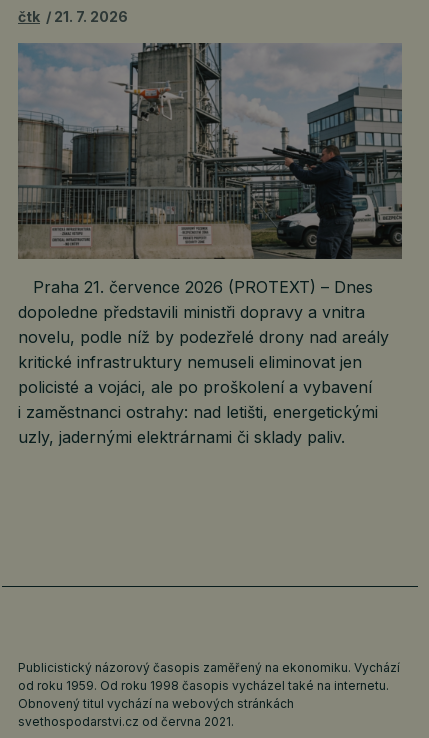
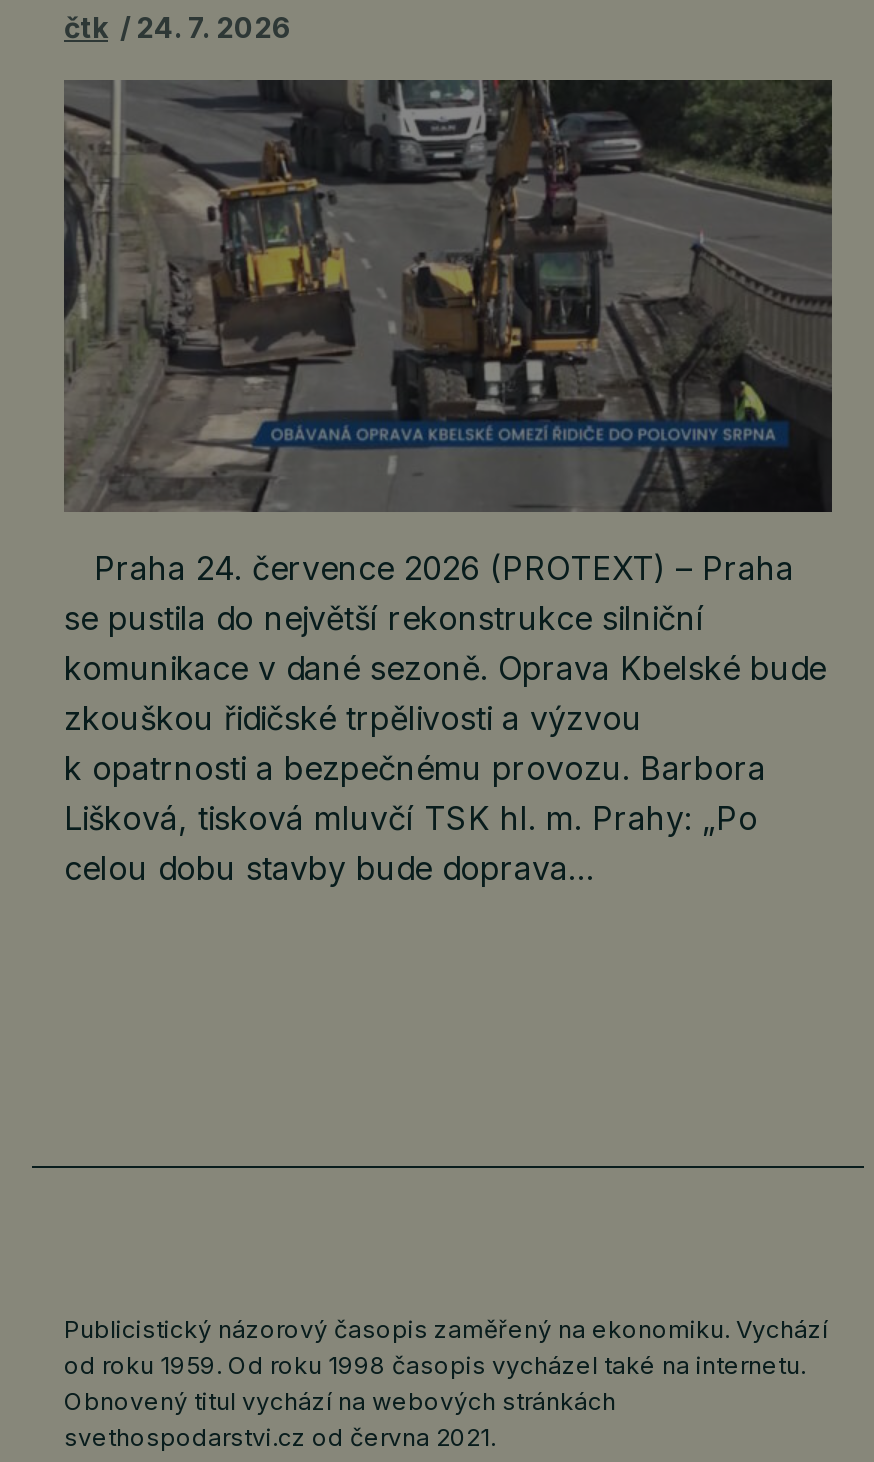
[18,8,128,25] čtk 21. 7. 2026 -> [64,11,292,45] čtk 24. 7. 2026
[18,43,403,447] [image] | Praha 21. července 2026 (PROTEXT) – Dnes | dopoledne představili ministři dopravy a vnitra | novelu, podle níž by podezřelé drony nad areály | kritické infrastruktury nemuseli eliminovat jen | policisté a vojáci, ale po proškolení a vybavení | i zaměstnanci ostrahy: nad letišti, energetickými | uzly, jadernými elektrárnami či sklady paliv. -> [62,78,834,889] [image] | Praha 24. července 2026 (PROTEXT) – Praha | se pustila do největší rekonstrukce silniční | komunikace v dané sezoně. Oprava Kbelské bude | zkouškou řidičské trpělivosti a výzvou | k opatrnosti a bezpečnému provozu. Barbora | Lišková, tisková mluvčí TSK hl. m. Prahy: „Po | celou dobu stavby bude doprava…

